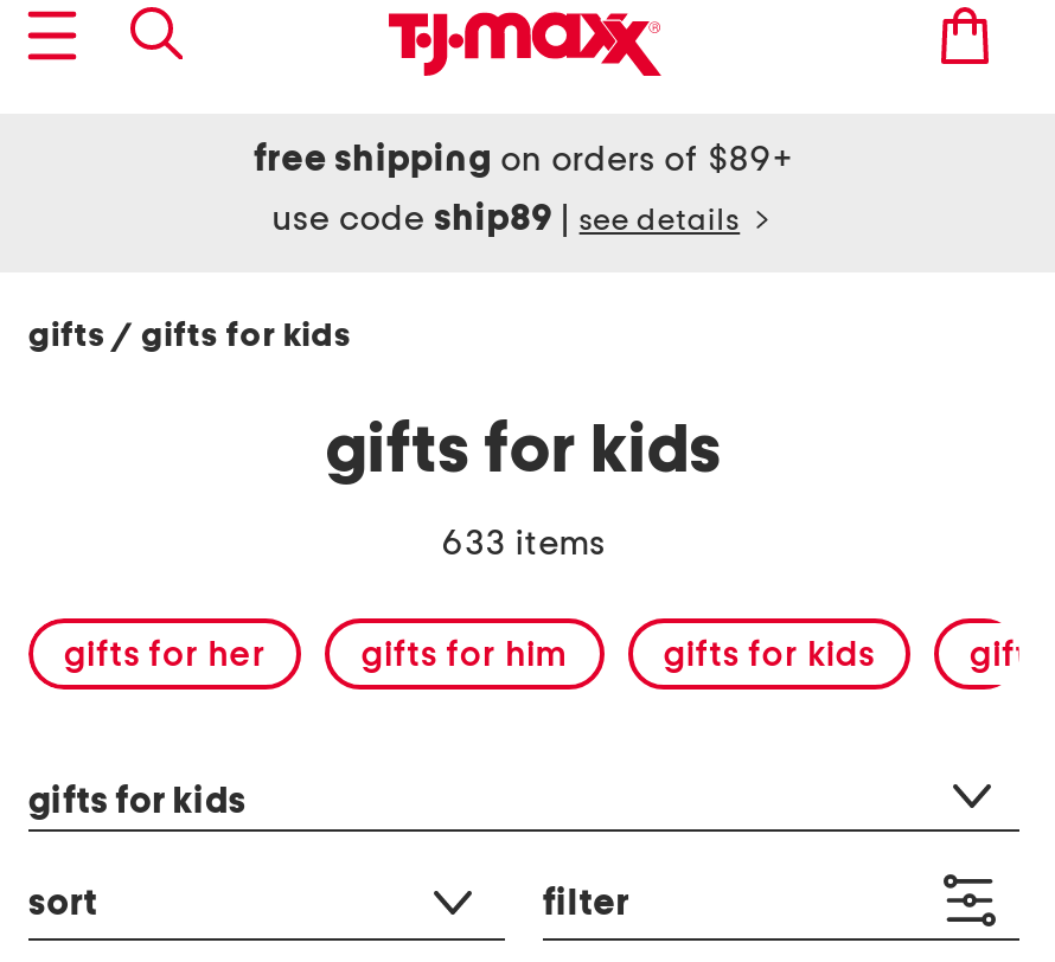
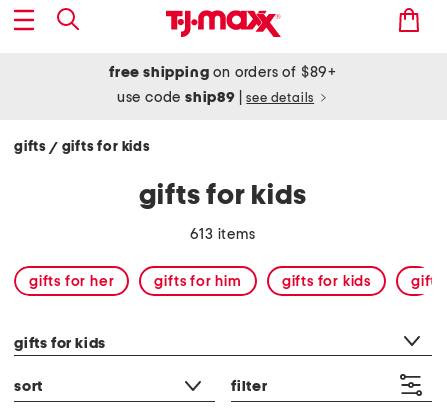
[442,526,606,562] 633 items -> [190,227,256,242] 613 items

